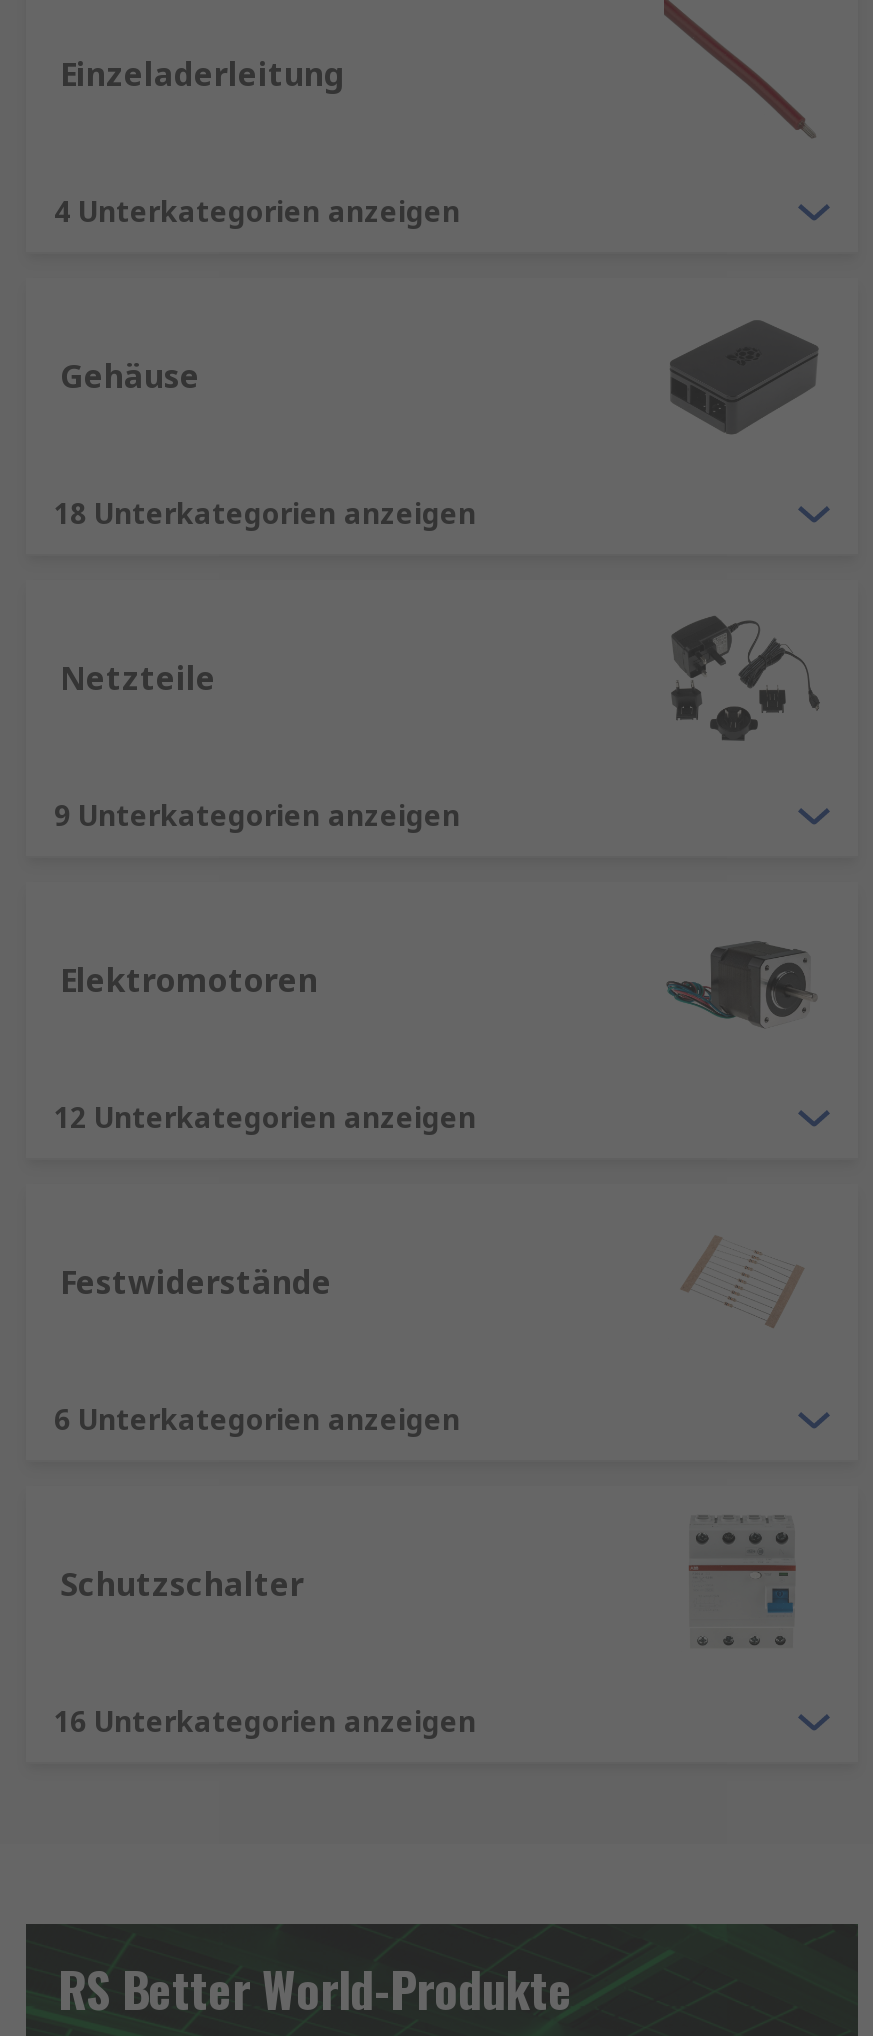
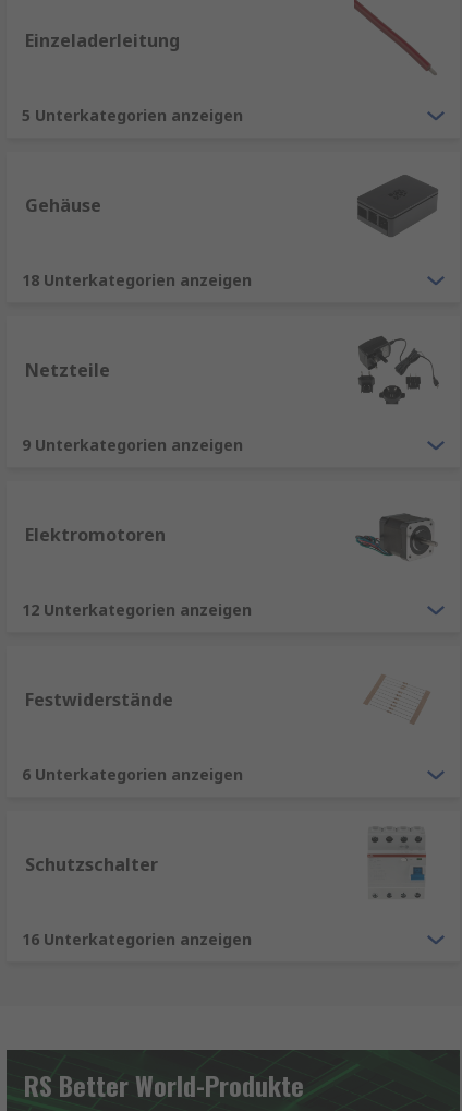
[54,193,460,231] 4 Unterkategorien anzeigen -> [22,105,243,126] 5 Unterkategorien anzeigen

